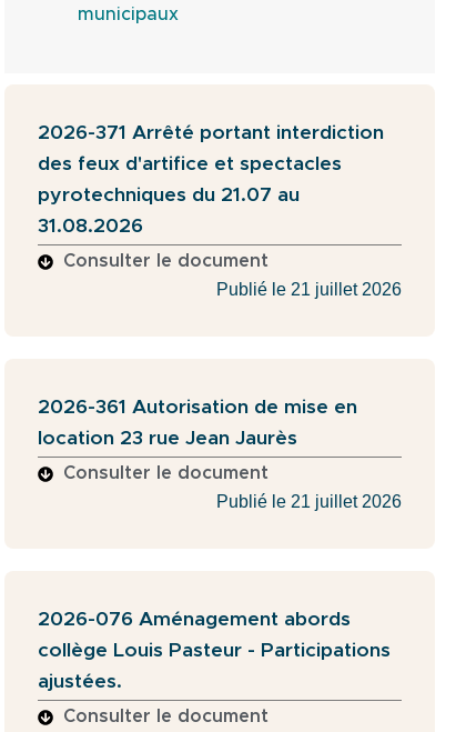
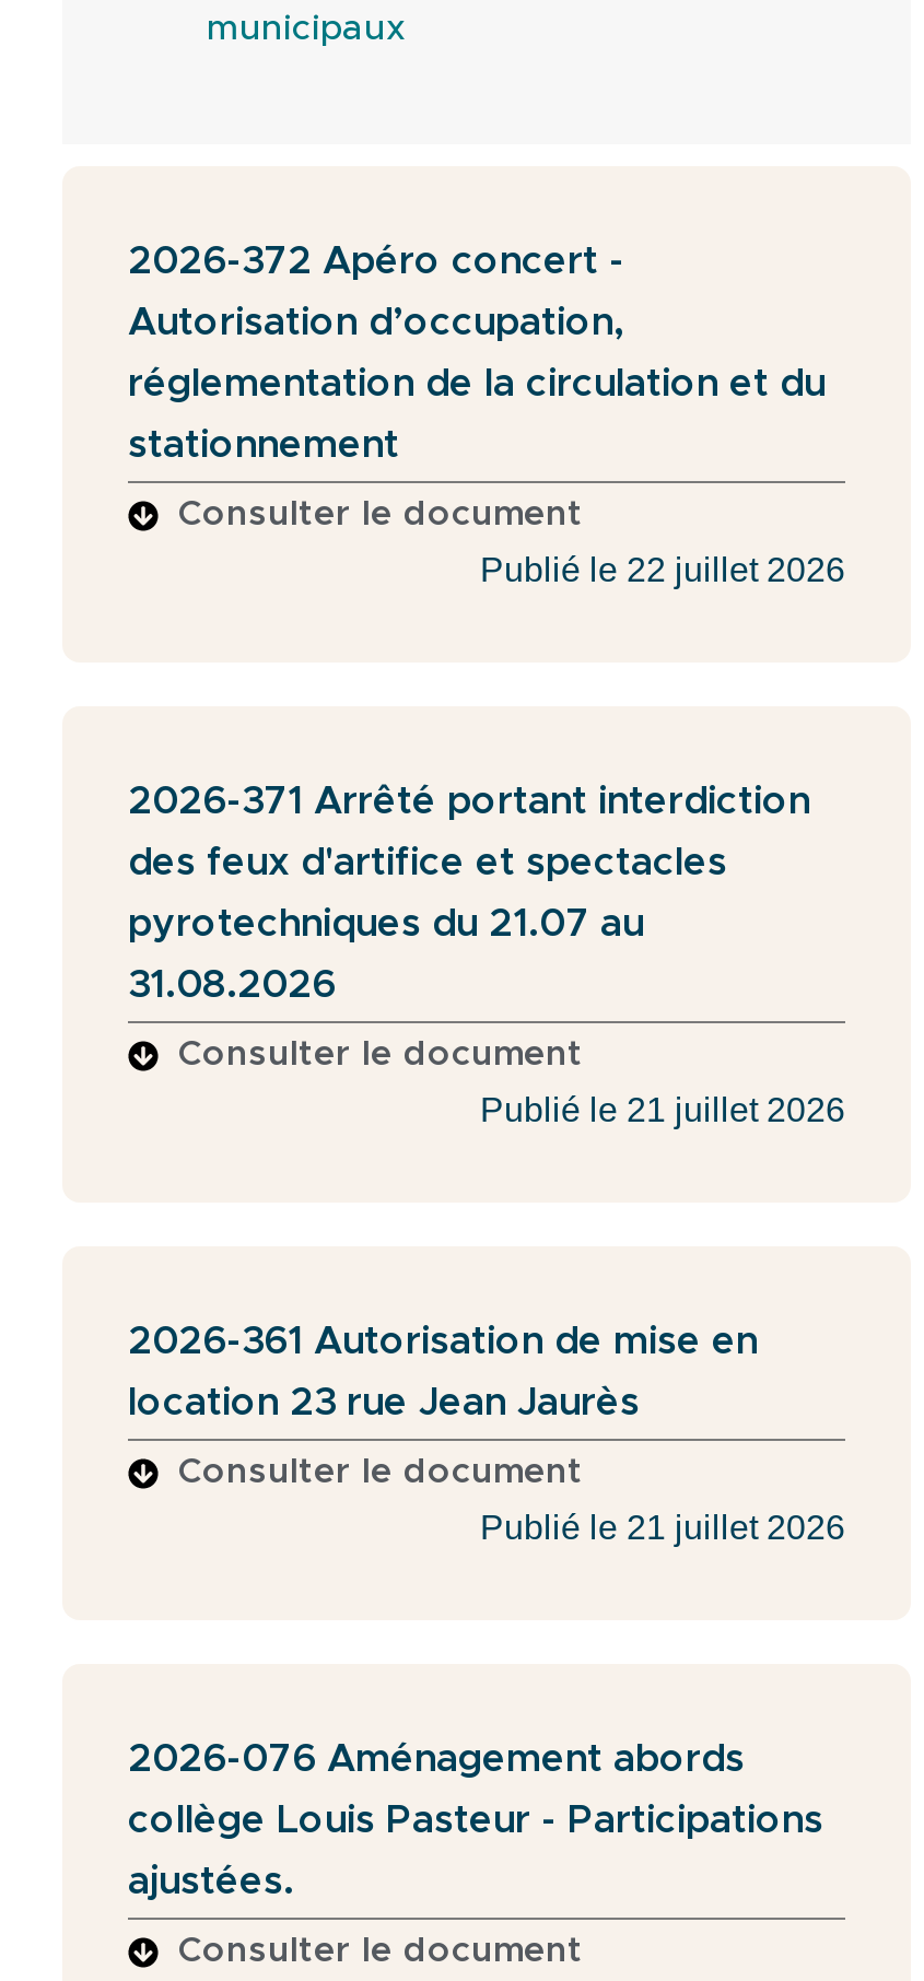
none -> [128,243,845,588] 2026-372 Apéro concert - | Autorisation d’occupation, | réglementation de la circulation et du | stationnement | Consulter le document | Publié le 22 juillet 2026

